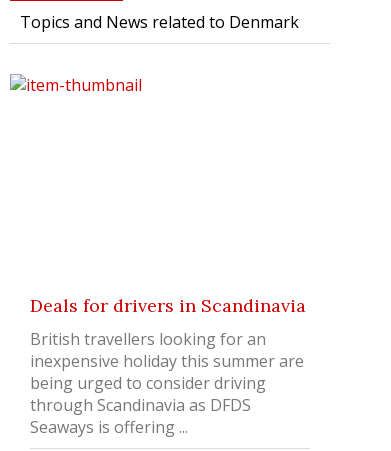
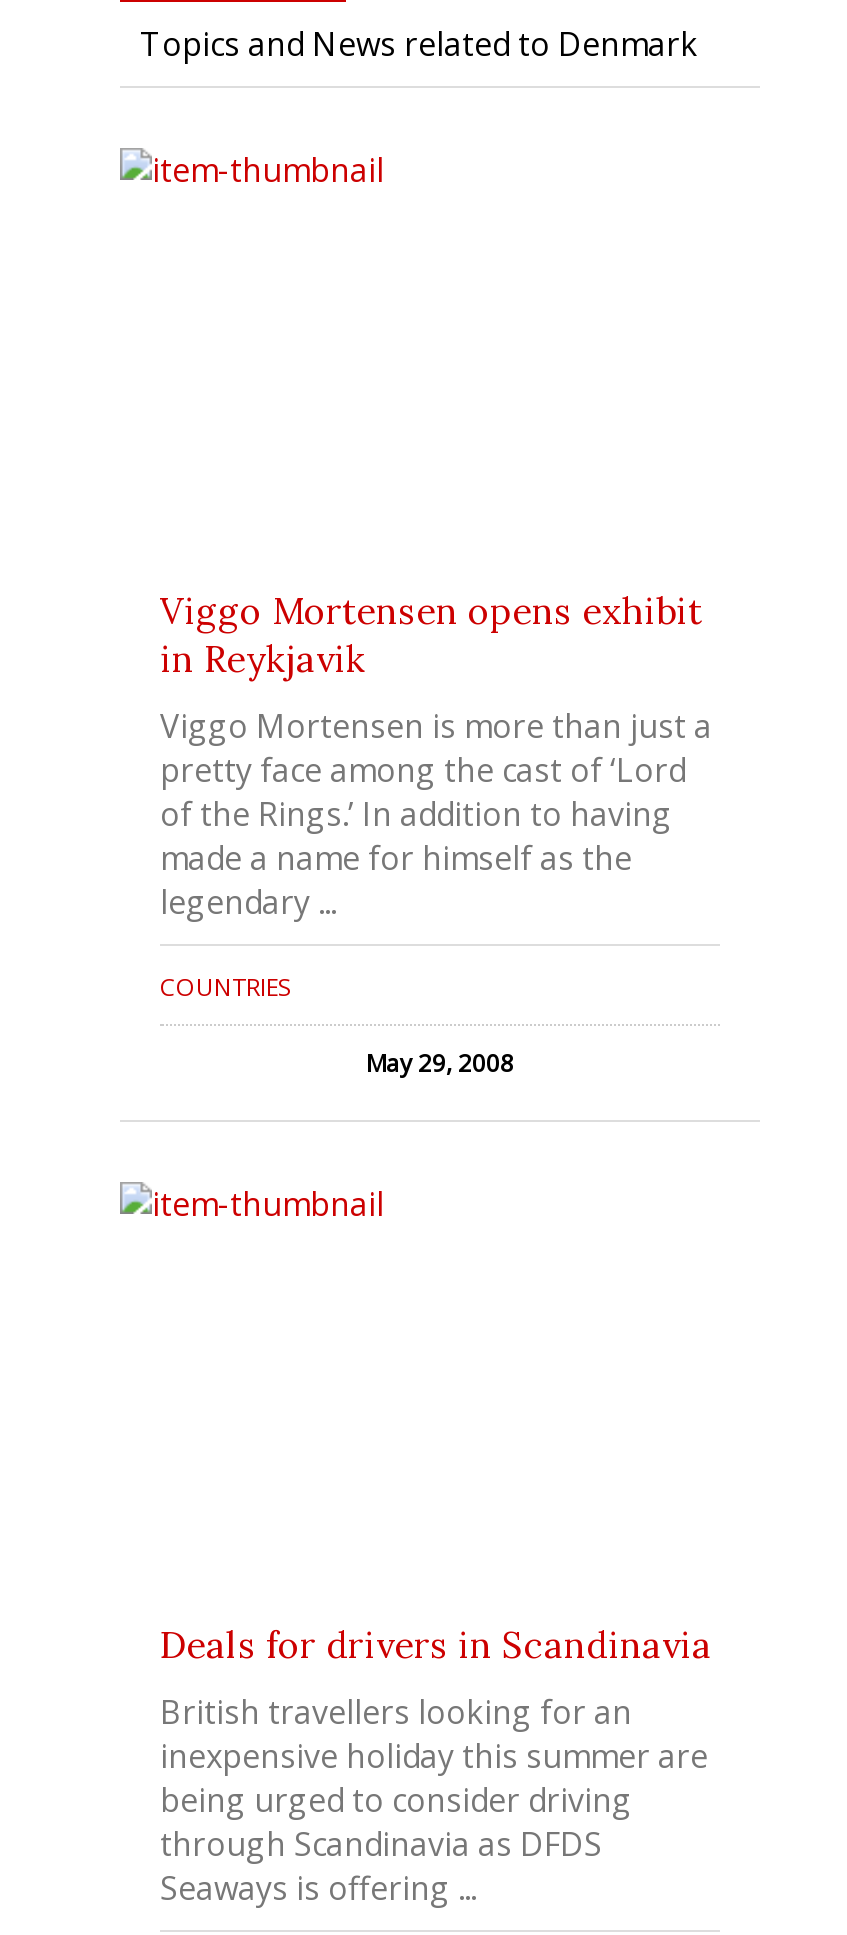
none -> [160,588,712,1080] Viggo Mortensen opens exhibit | in Reykjavik | Viggo Mortensen is more than just a | pretty face among the cast of ‘Lord | of the Rings.’ In addition to having | made a name for himself as the | legendary ... | COUNTRIES | May 29, 2008

